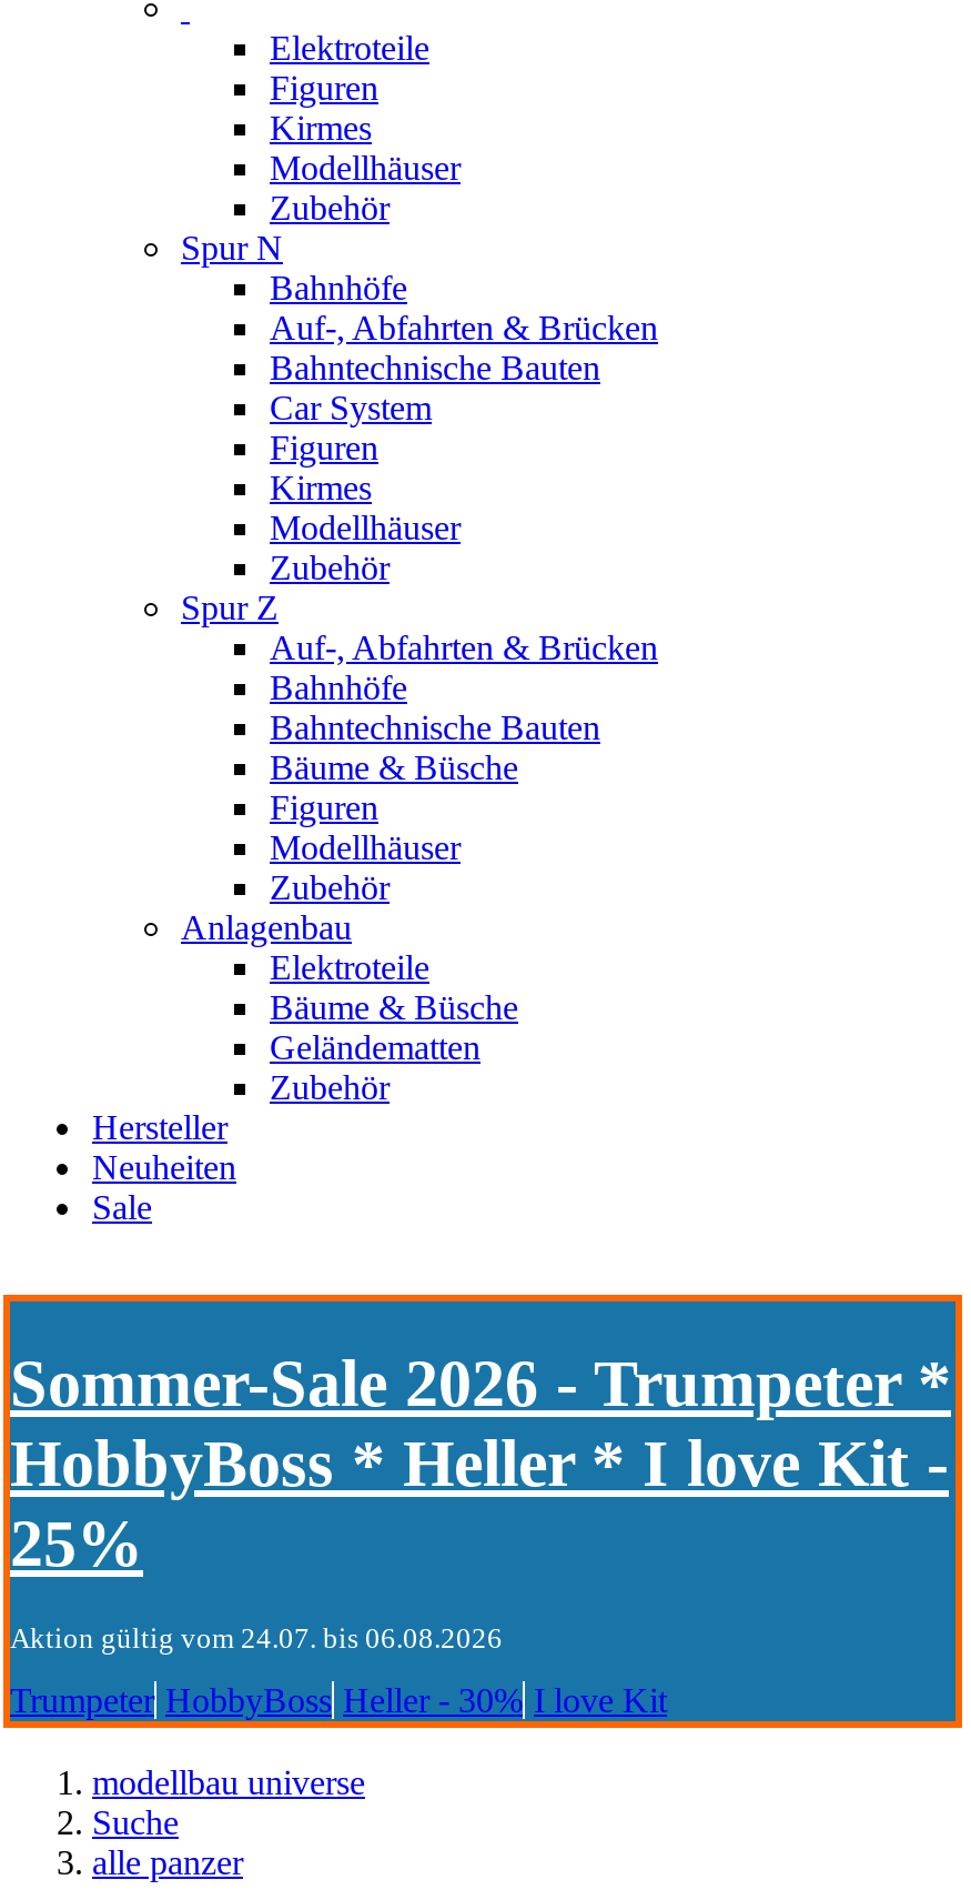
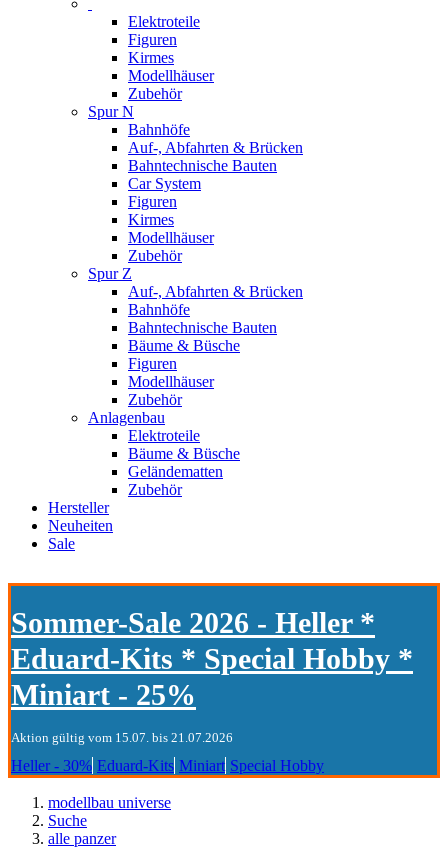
[10,1345,951,1578] Sommer-Sale 2026 - Trumpeter * | HobbyBoss * Heller * I love Kit - | 25% -> [11,606,413,711] Sommer-Sale 2026 - Heller * | Eduard-Kits * Special Hobby * | Miniart - 25%
[10,1622,503,1655] Aktion gültig vom 24.07. bis 06.08.2026 -> [11,730,233,745] Aktion gültig vom 15.07. bis 21.07.2026
[10,1682,667,1720] Trumpeter HobbyBoss Heller - 30% I love Kit -> [11,757,324,774] Heller - 30% Eduard-Kits Miniart Special Hobby

